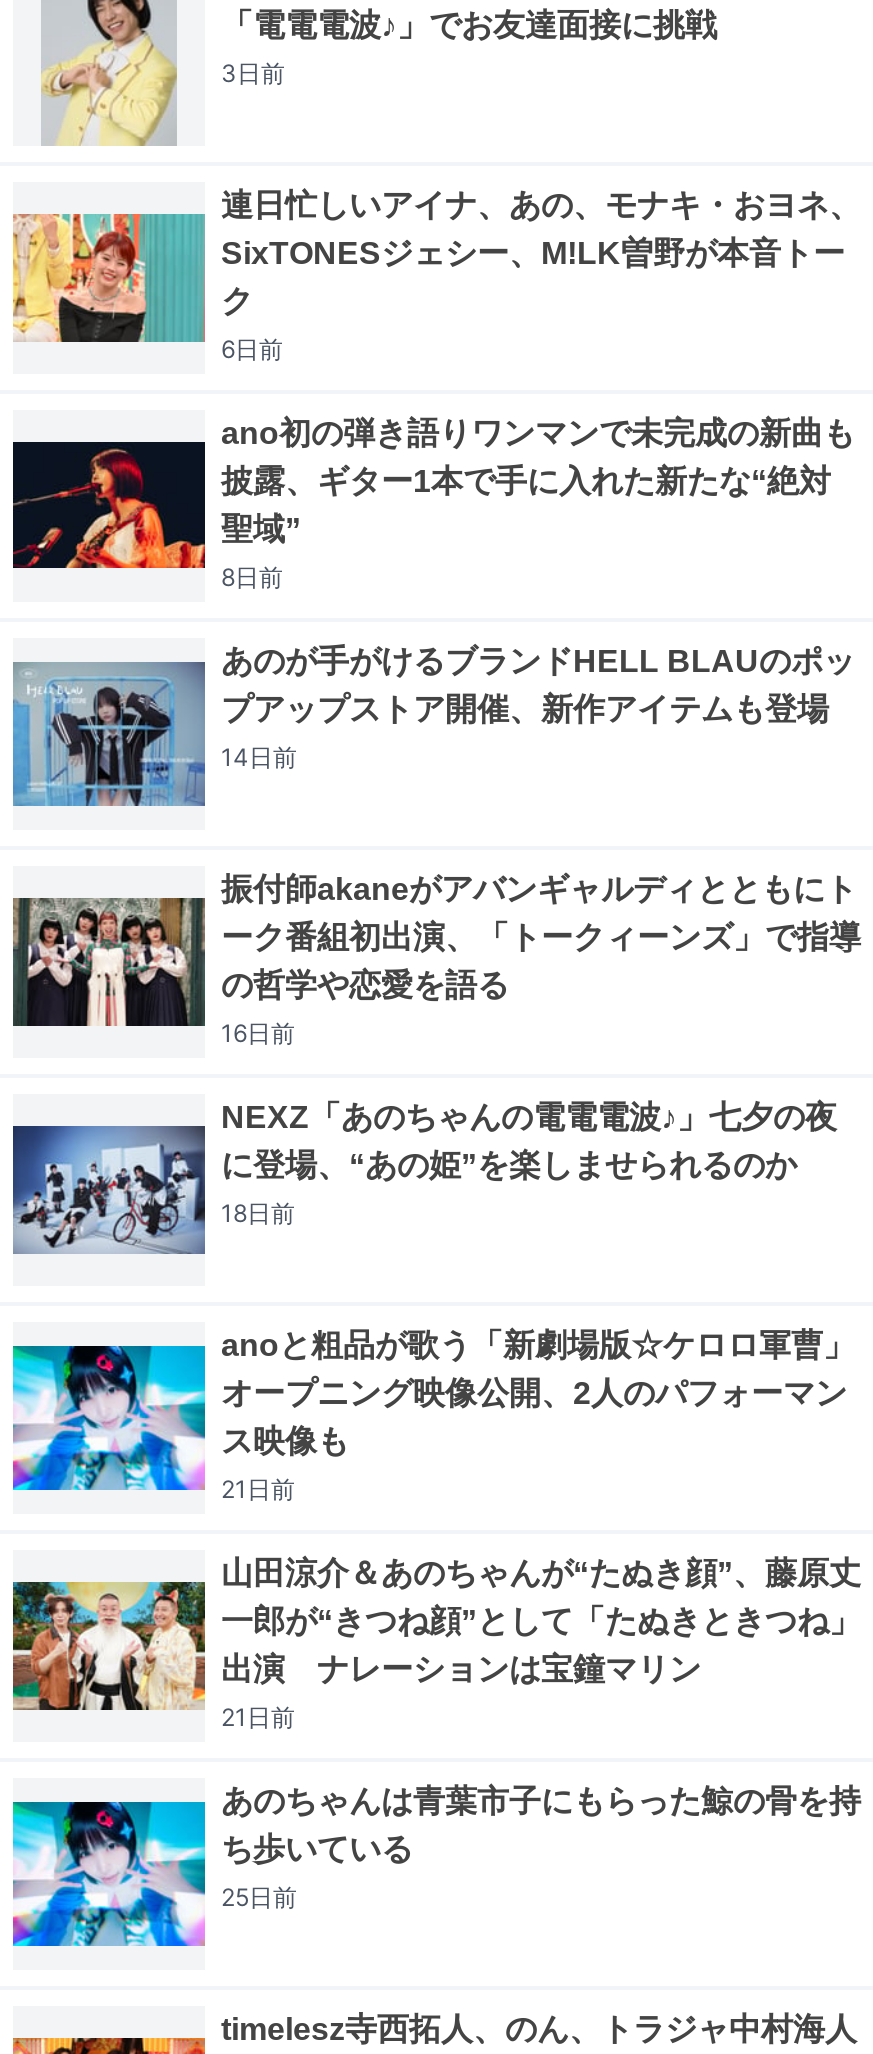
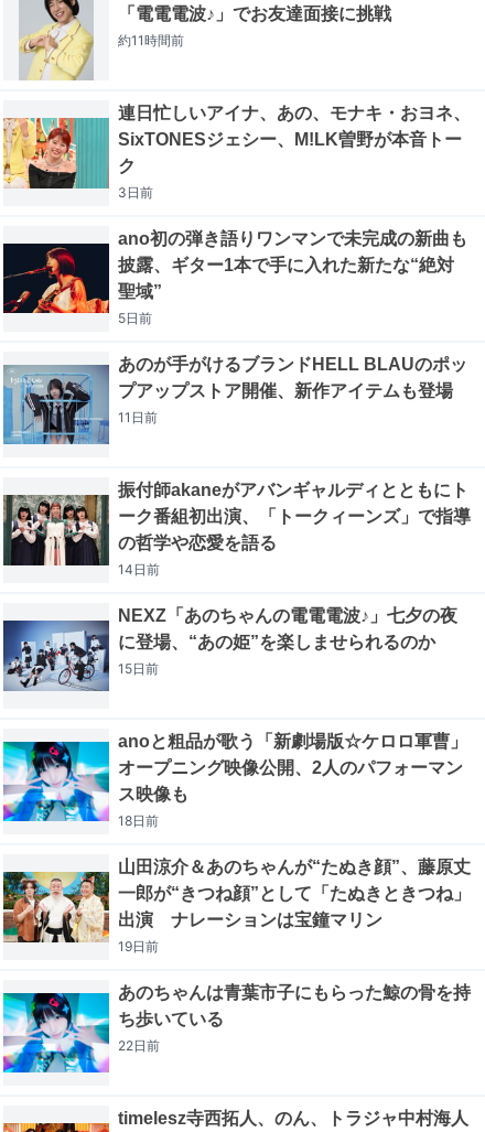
[221,57,285,87] 3日前 -> [118,32,184,48] 約11時間前
[221,333,283,363] 6日前 -> [118,184,153,200] 3日前
[221,561,283,591] 8日前 -> [118,309,152,326] 5日前
[221,741,297,771] 14日前 -> [118,409,158,425] 11日前
[221,1017,295,1047] 16日前 -> [118,561,160,577] 14日前
[221,1197,295,1227] 18日前 -> [118,660,159,676] 15日前
[221,1473,295,1503] 21日前 -> [118,812,159,829] 18日前
[221,1701,295,1731] 21日前 -> [118,938,159,954] 19日前
[221,1881,297,1911] 25日前 -> [118,1037,160,1053] 22日前

